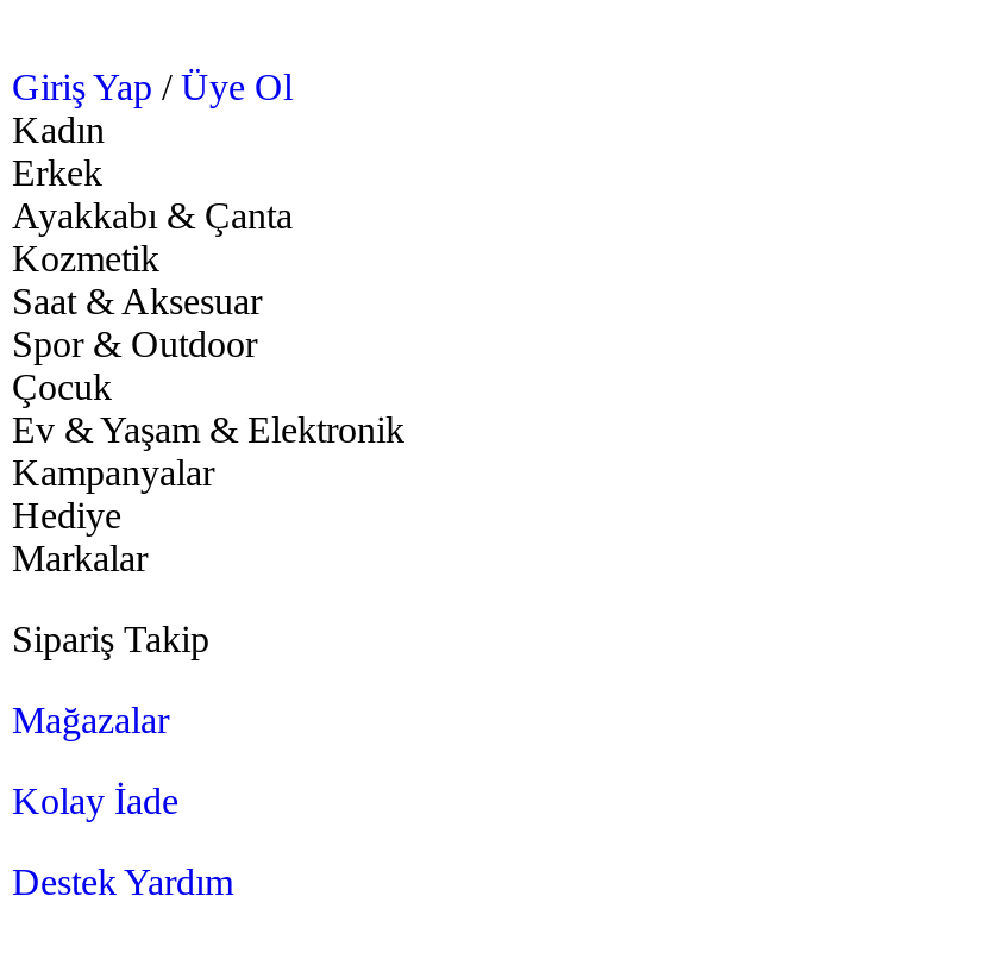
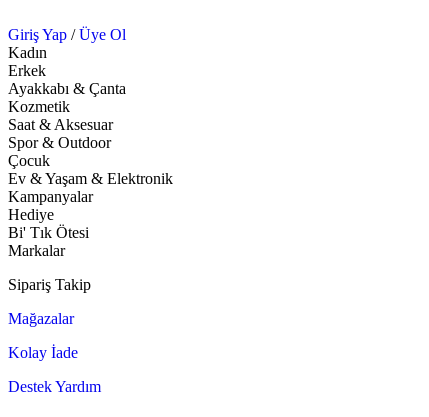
none -> [8,224,89,241] Bi' Tık Ötesi

